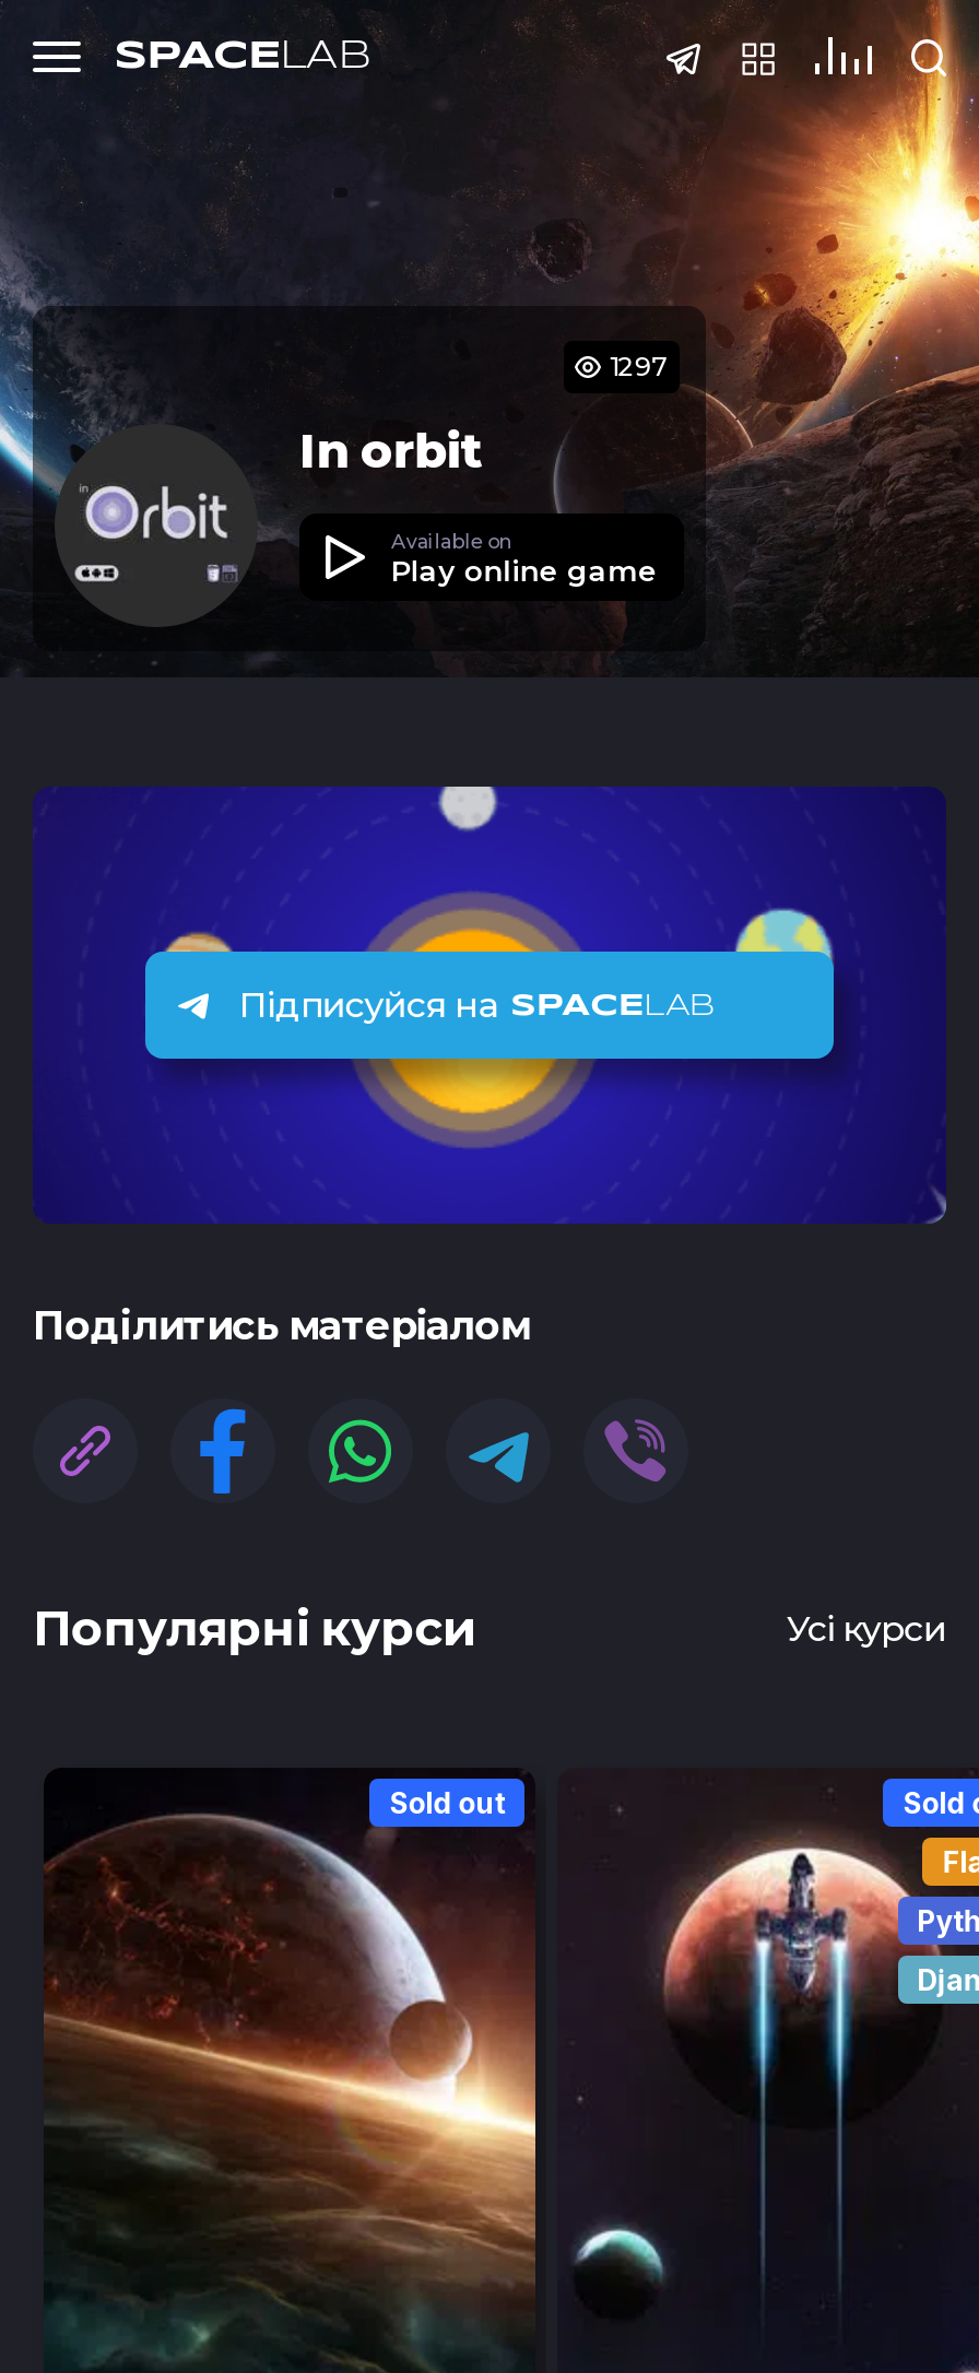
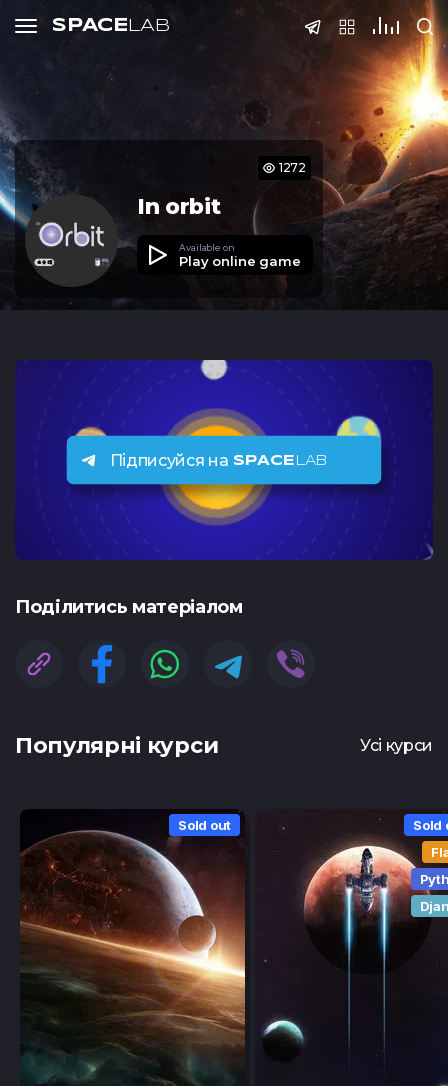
[609,350,668,382] 1297 -> [279,160,306,175] 1272

